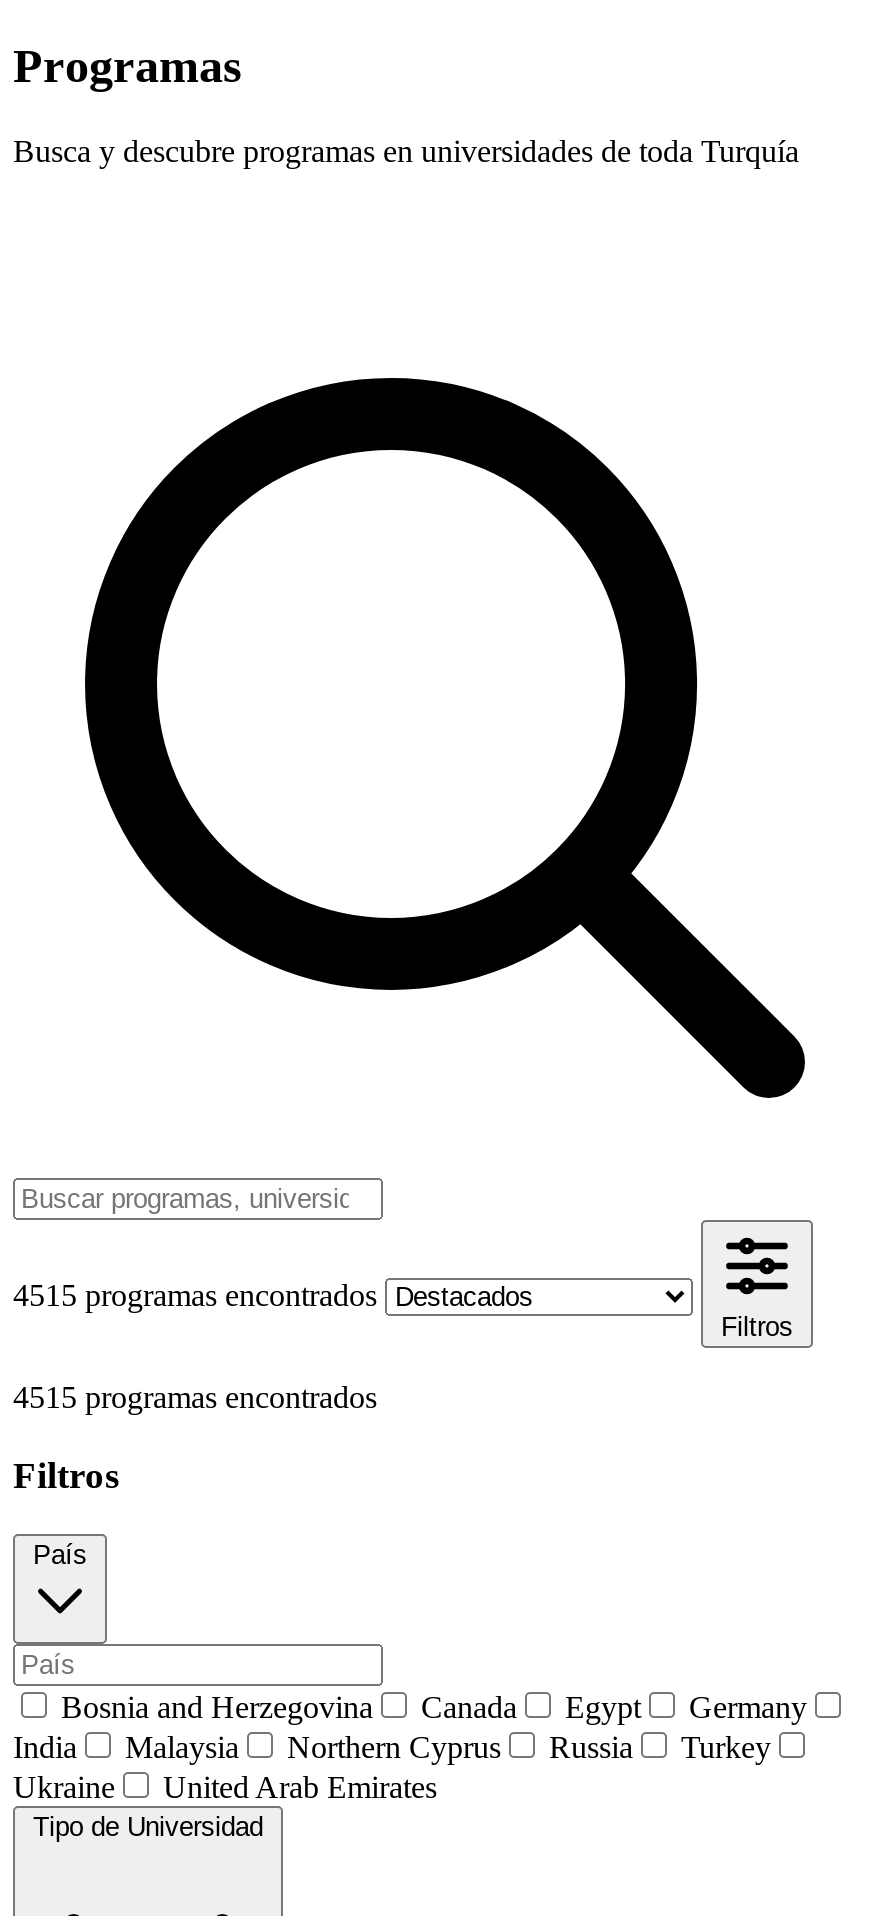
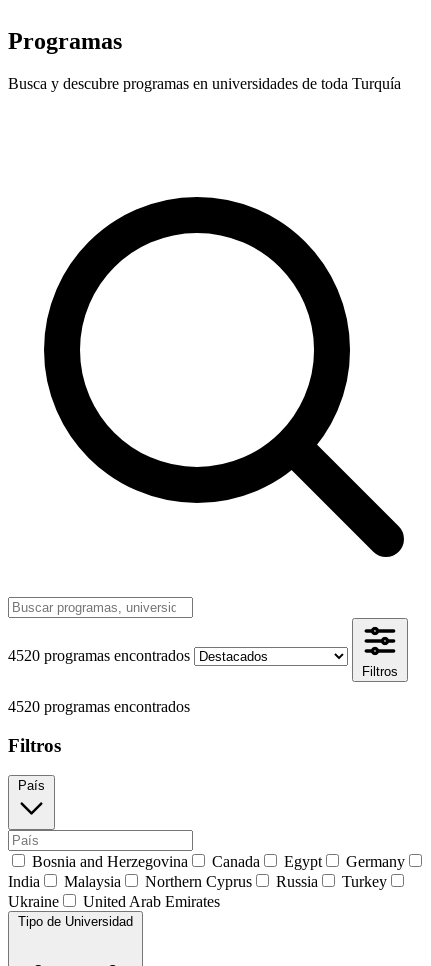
[13,1278,377,1312] 4515 programas encontrados -> [8,647,190,664] 4520 programas encontrados
[13,1380,377,1414] 4515 programas encontrados -> [8,698,190,715] 4520 programas encontrados

